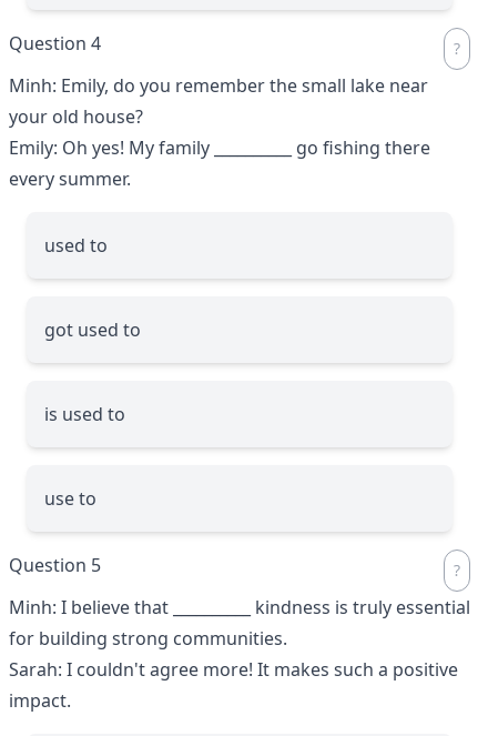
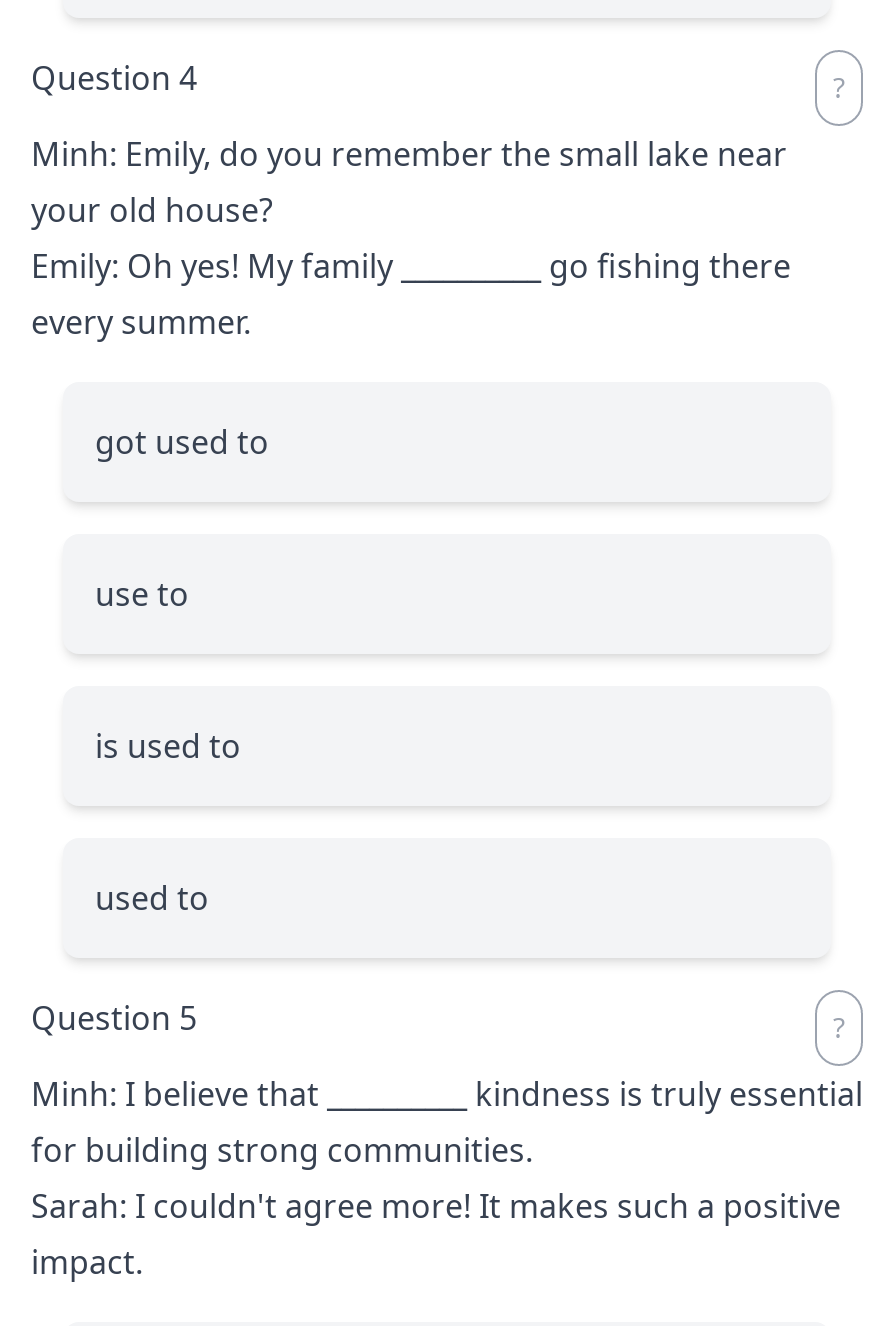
moved [44,233,108,257] -> [95,875,209,919]: used to
moved [44,317,141,510] -> [95,419,269,767]: got used to | is used to | use to

